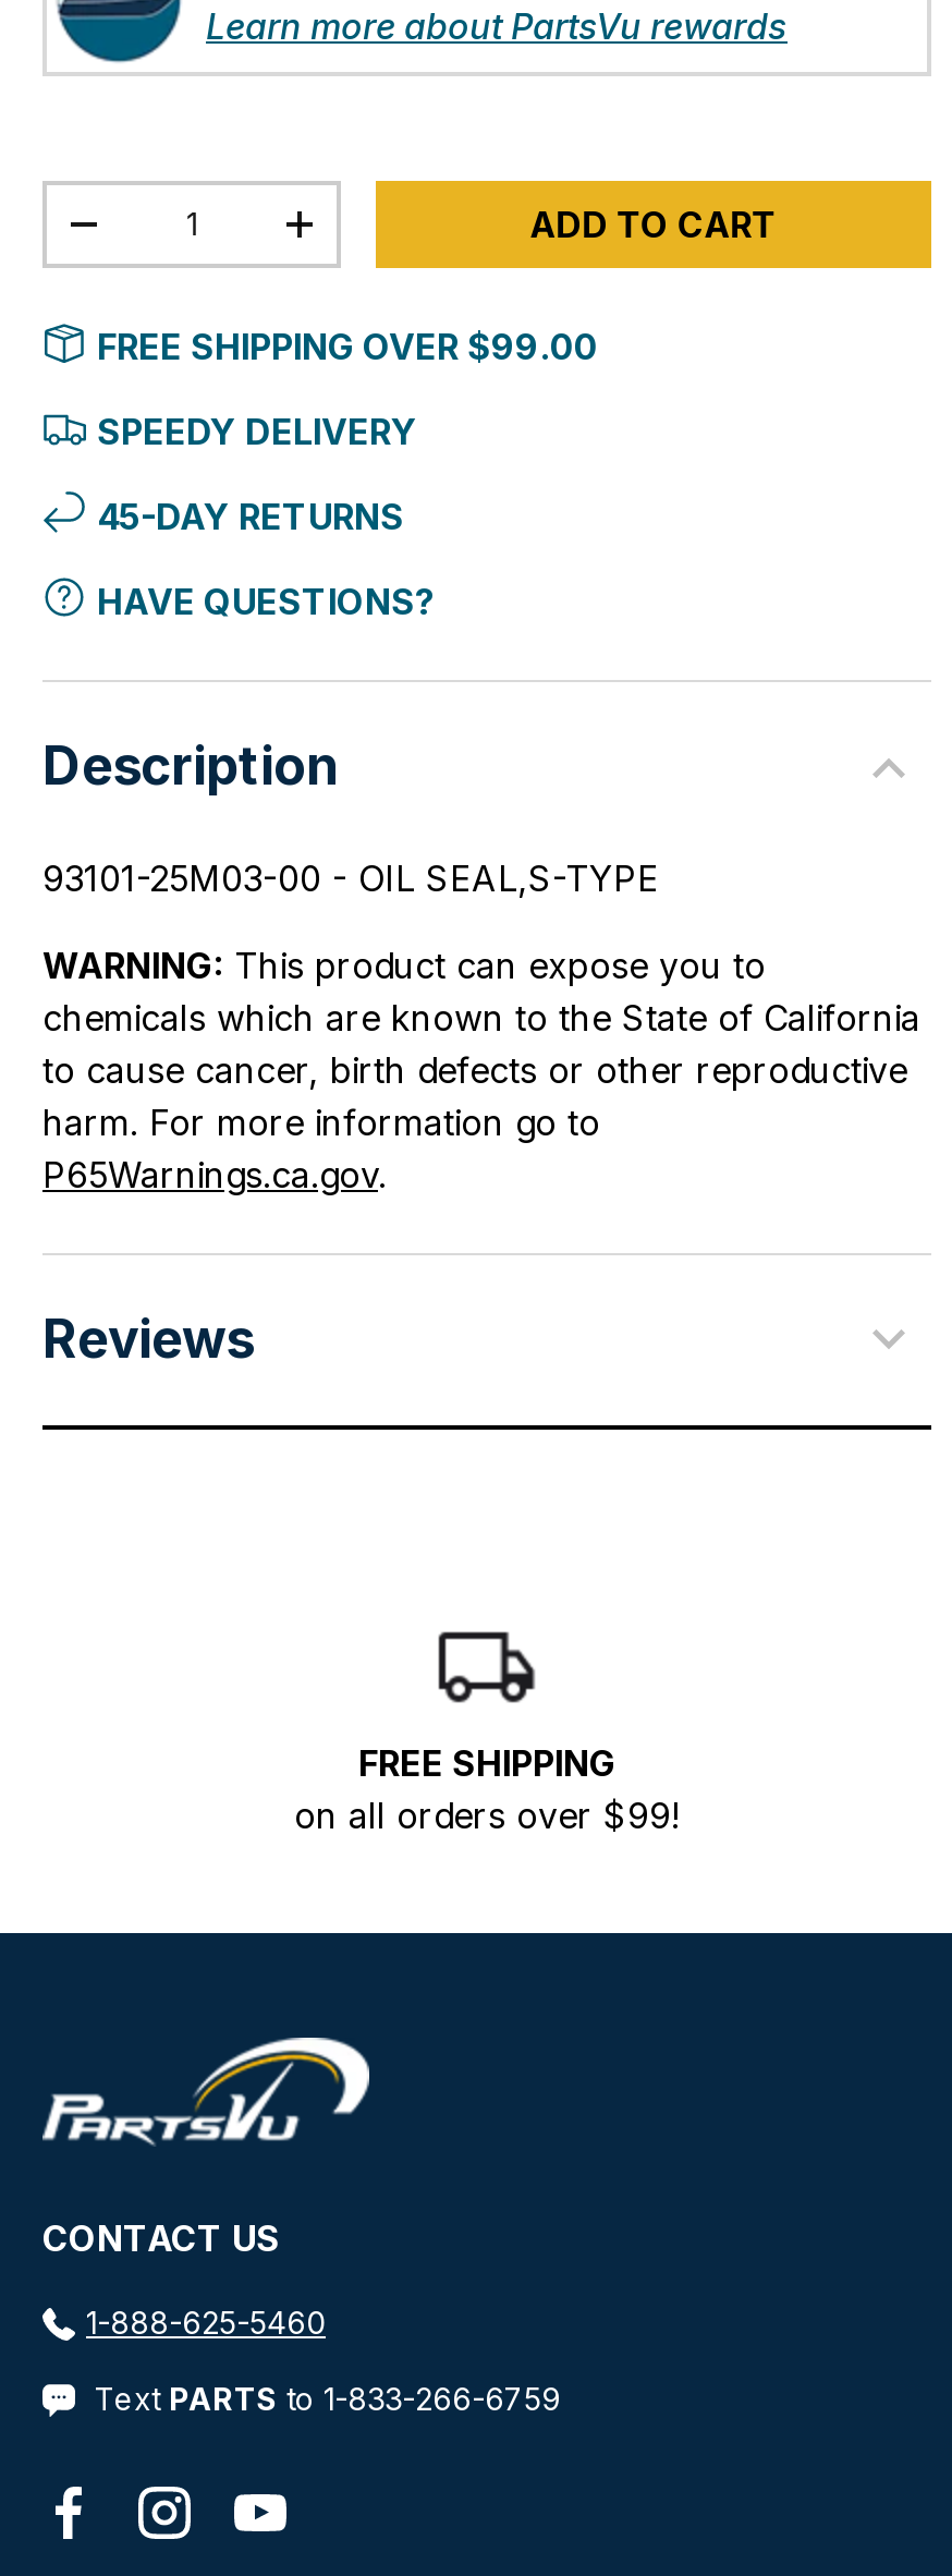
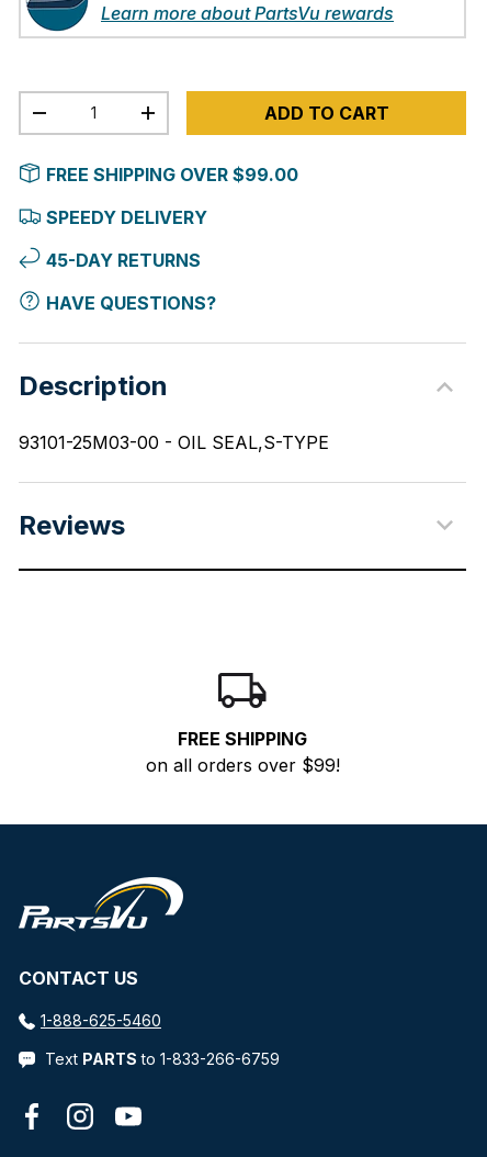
[42,944,920,1197] WARNING: This product can expose you to | chemicals which are known to the State of California | to cause cancer, birth defects or other reproductive | harm. For more information go to | P65Warnings.ca.gov. -> none

